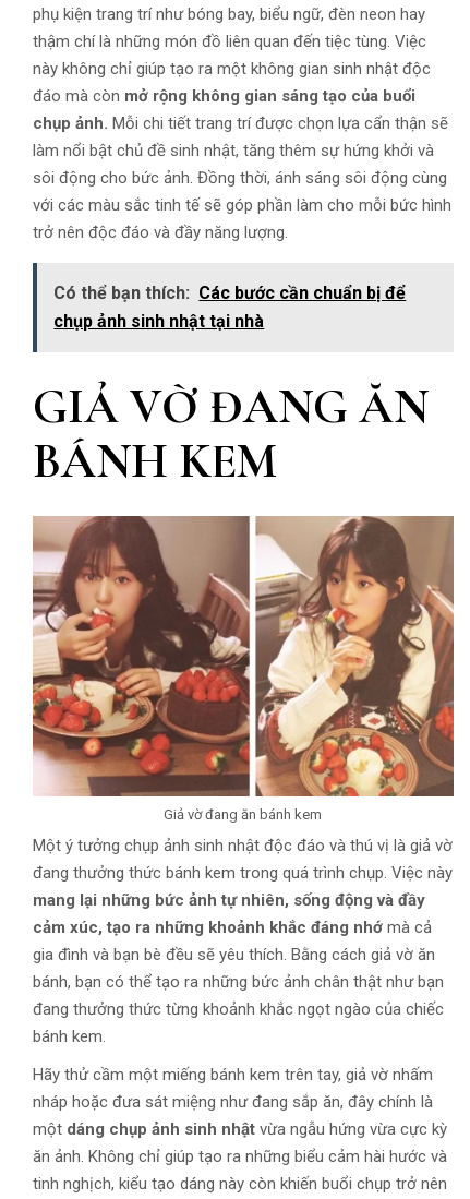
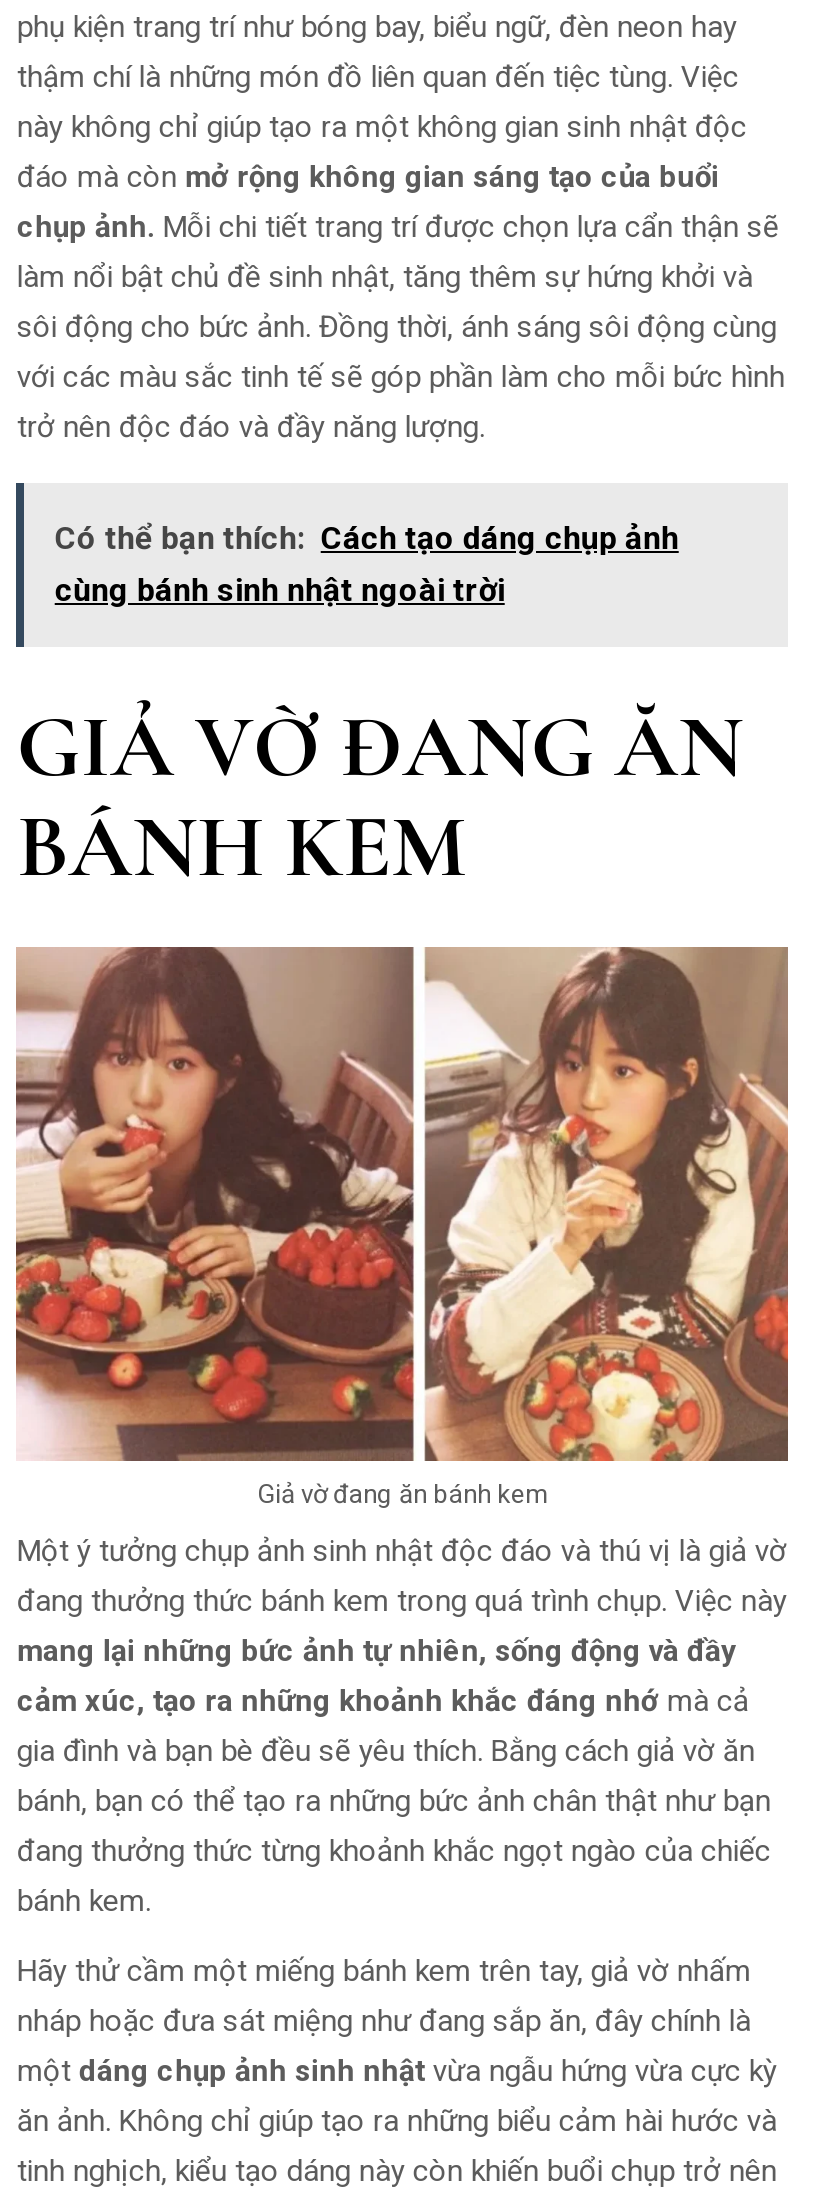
[54,283,406,332] Có thể bạn thích: Các bước cần chuẩn bị để | chụp ảnh sinh nhật tại nhà -> [55,519,679,609] Có thể bạn thích: Cách tạo dáng chụp ảnh | cùng bánh sinh nhật ngoài trời

